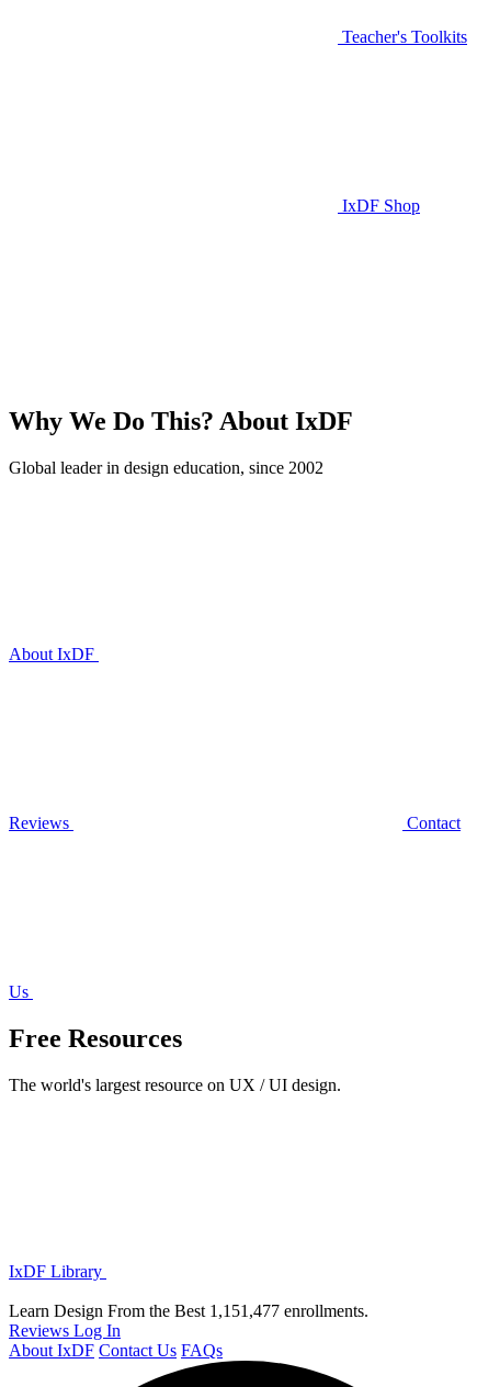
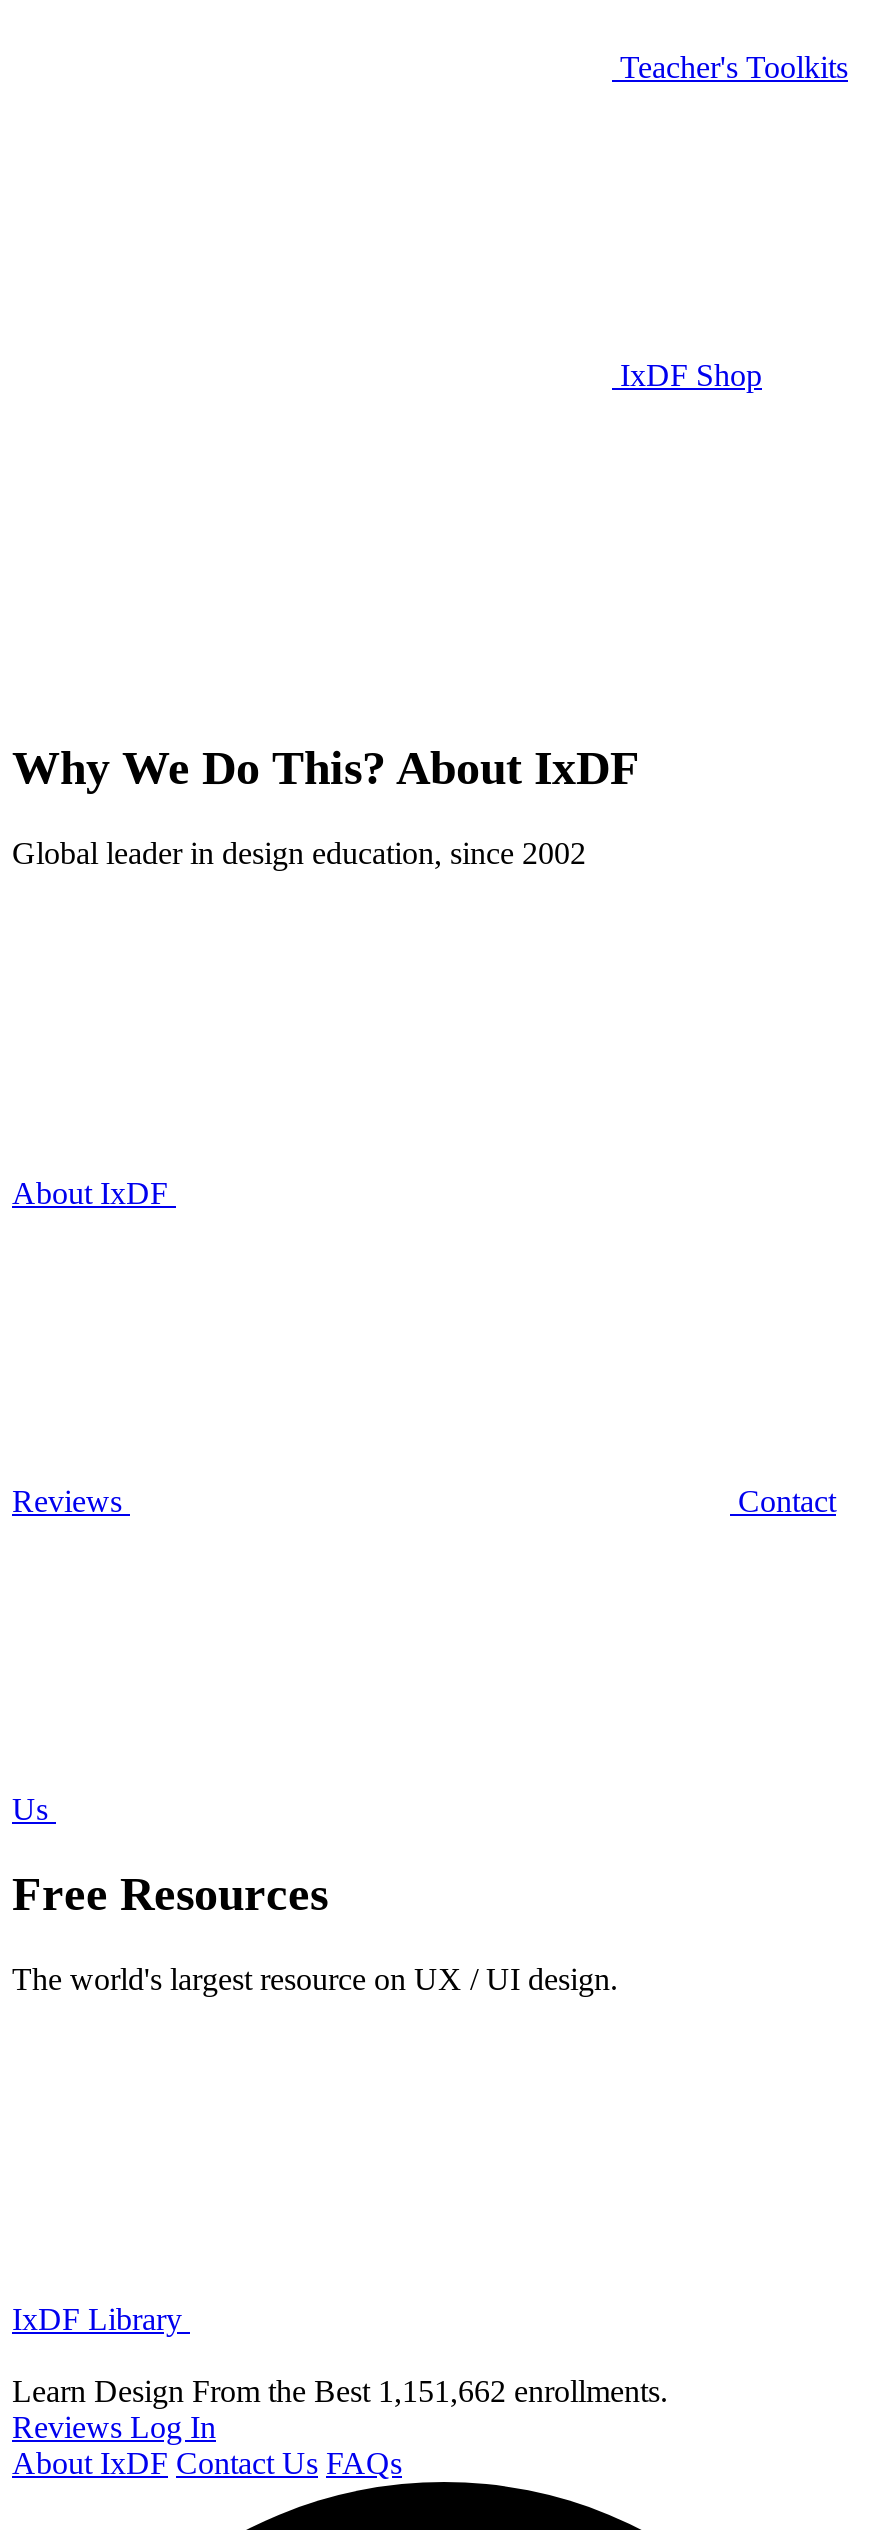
[9,1301,368,1320] Learn Design From the Best 1,151,477 enrollments. -> [12,2373,668,2407] Learn Design From the Best 1,151,662 enrollments.

